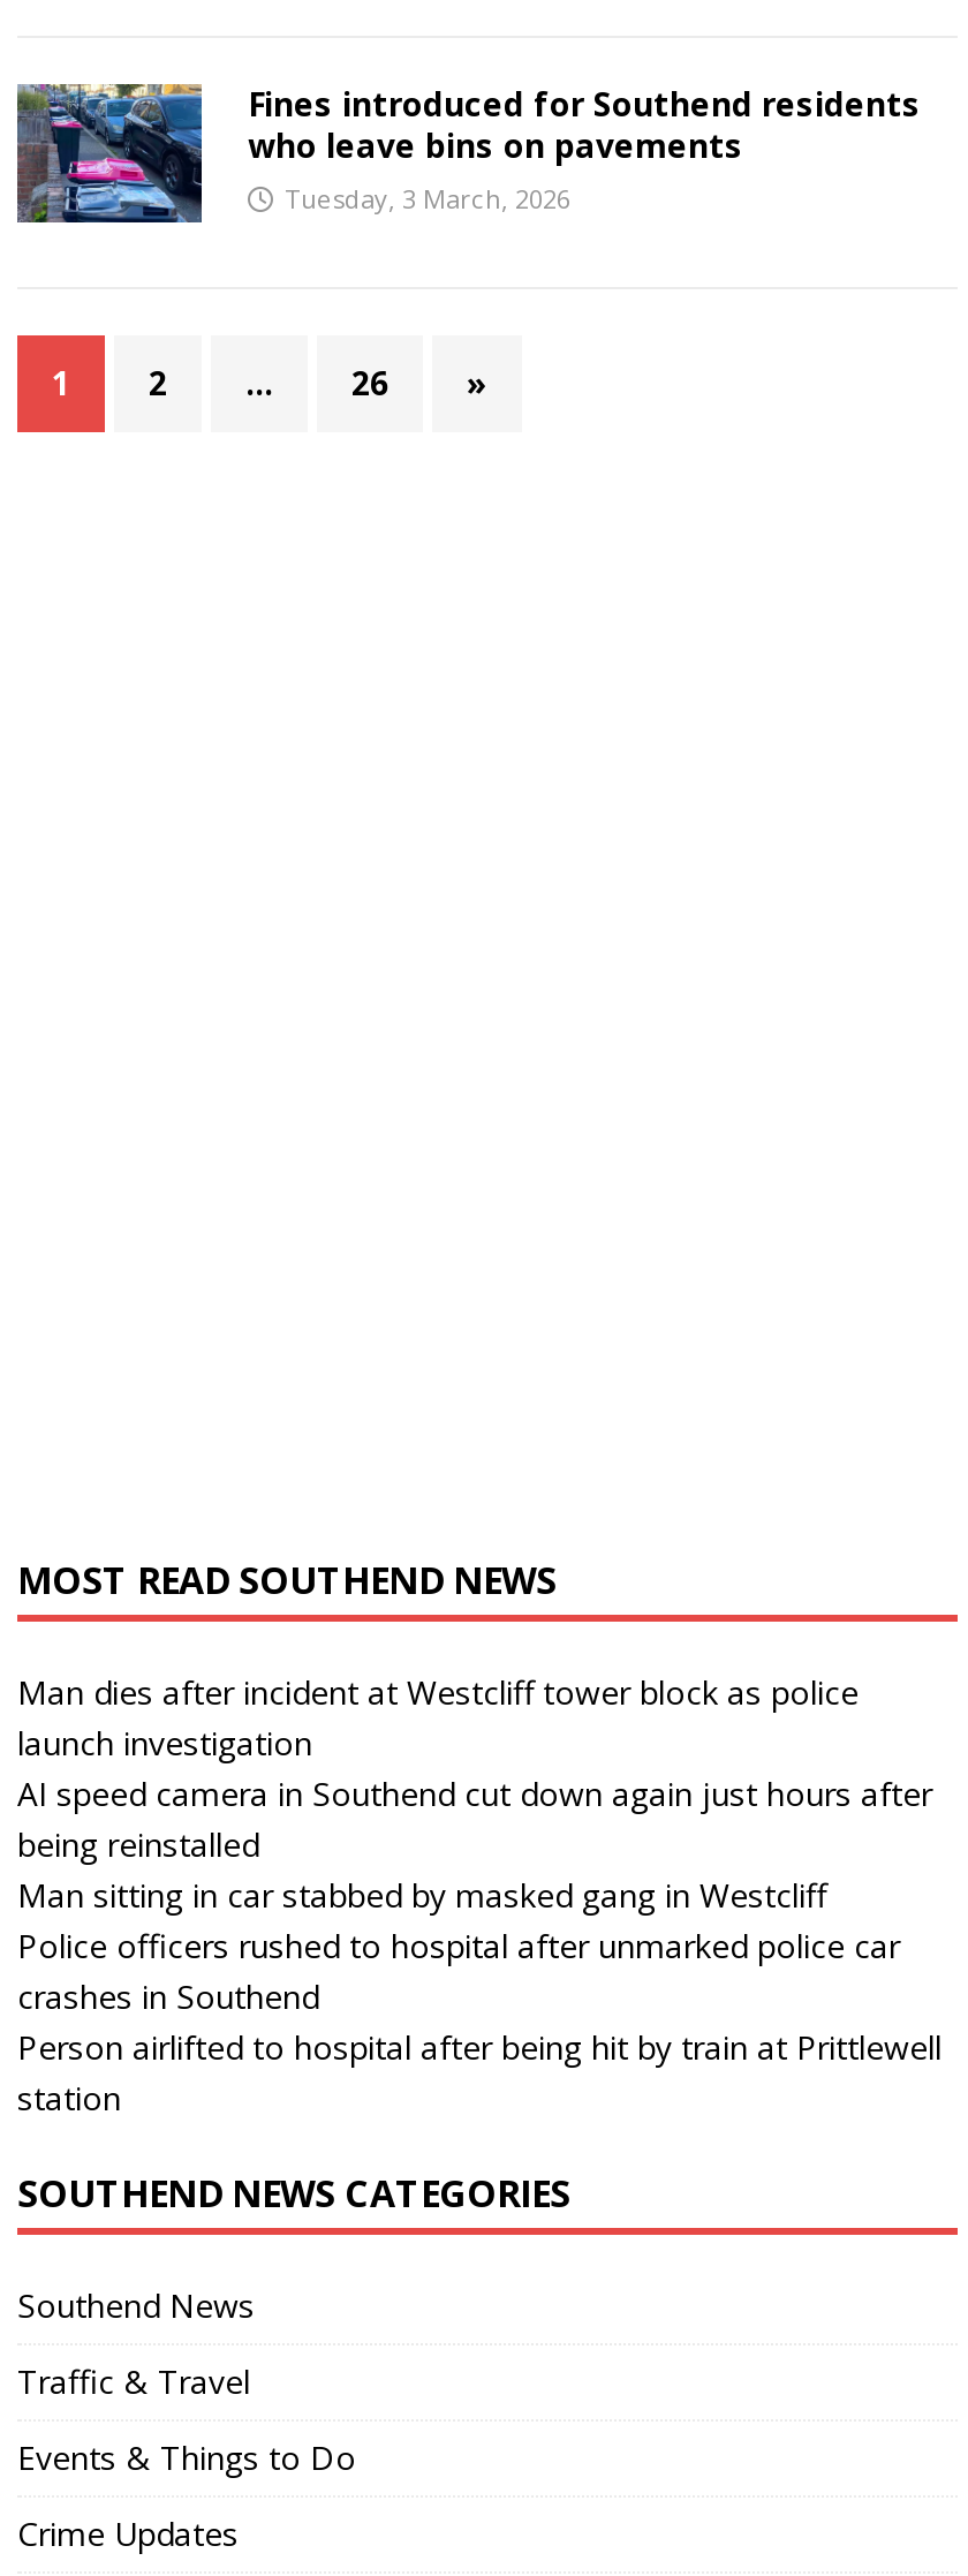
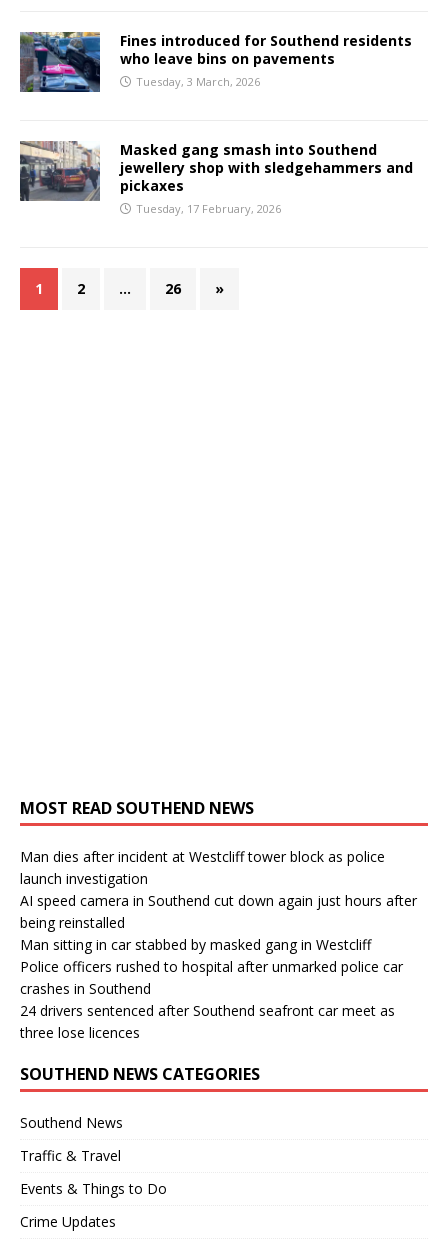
none -> [19,140,413,216] [image] | Masked gang smash into Southend | jewellery shop with sledgehammers and | pickaxes | Tuesday, 17 February, 2026
[17,2025,941,2120] Person airlifted to hospital after being hit by train at Prittlewell | station -> [20,1001,395,1042] 24 drivers sentenced after Southend seafront car meet as | three lose licences

